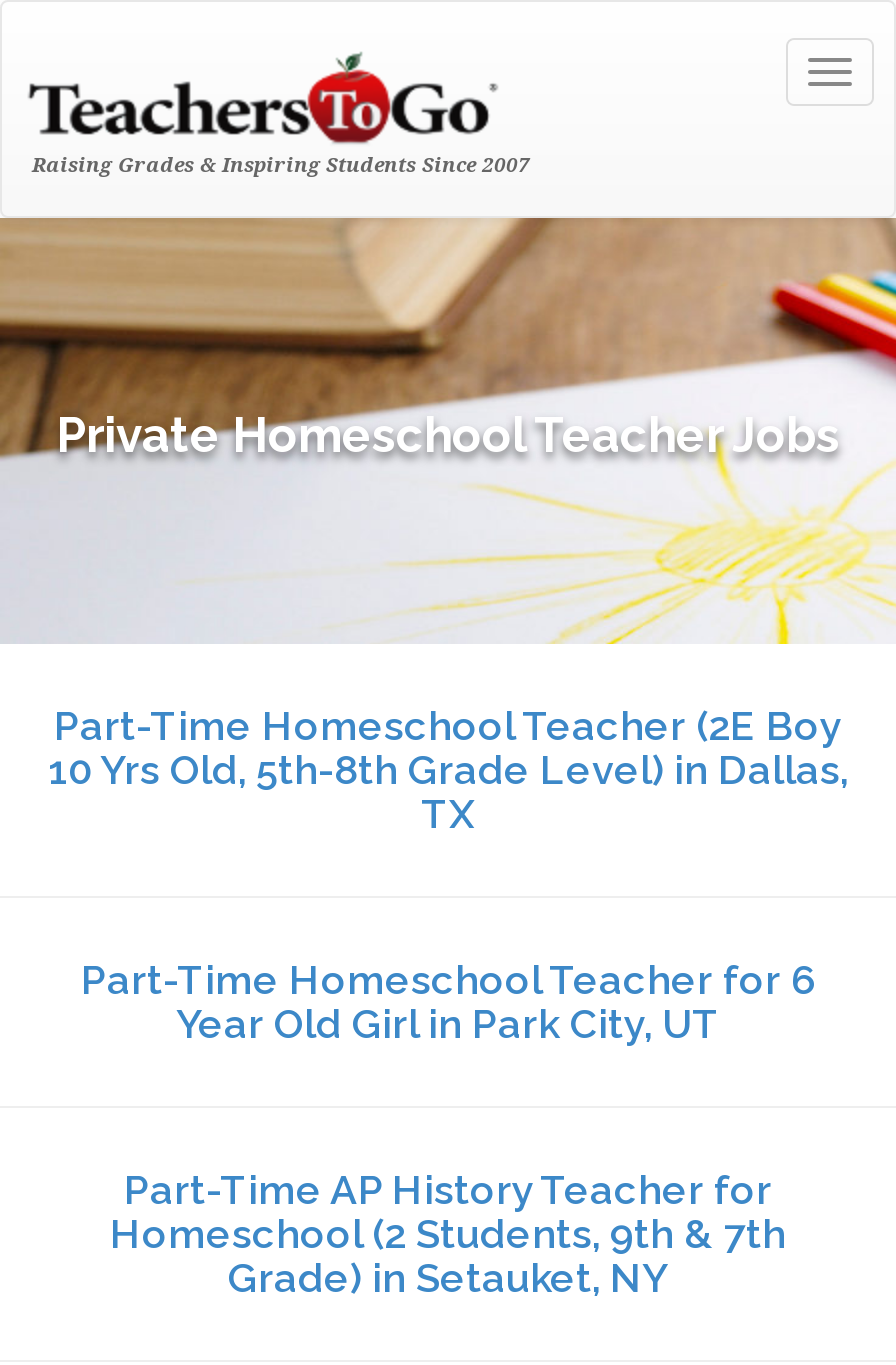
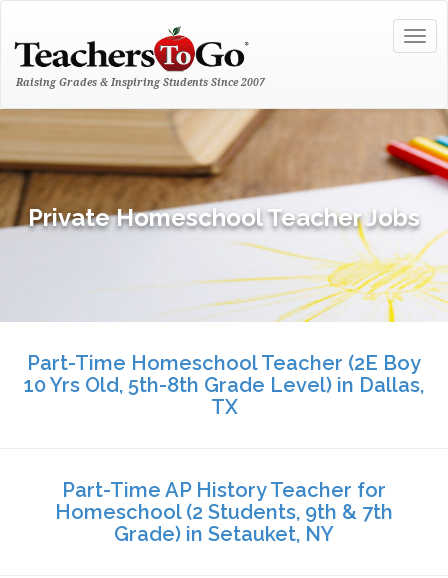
[81,956,815,1048] Part-Time Homeschool Teacher for 6 | Year Old Girl in Park City, UT -> none

